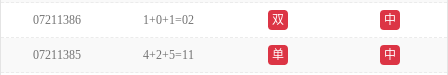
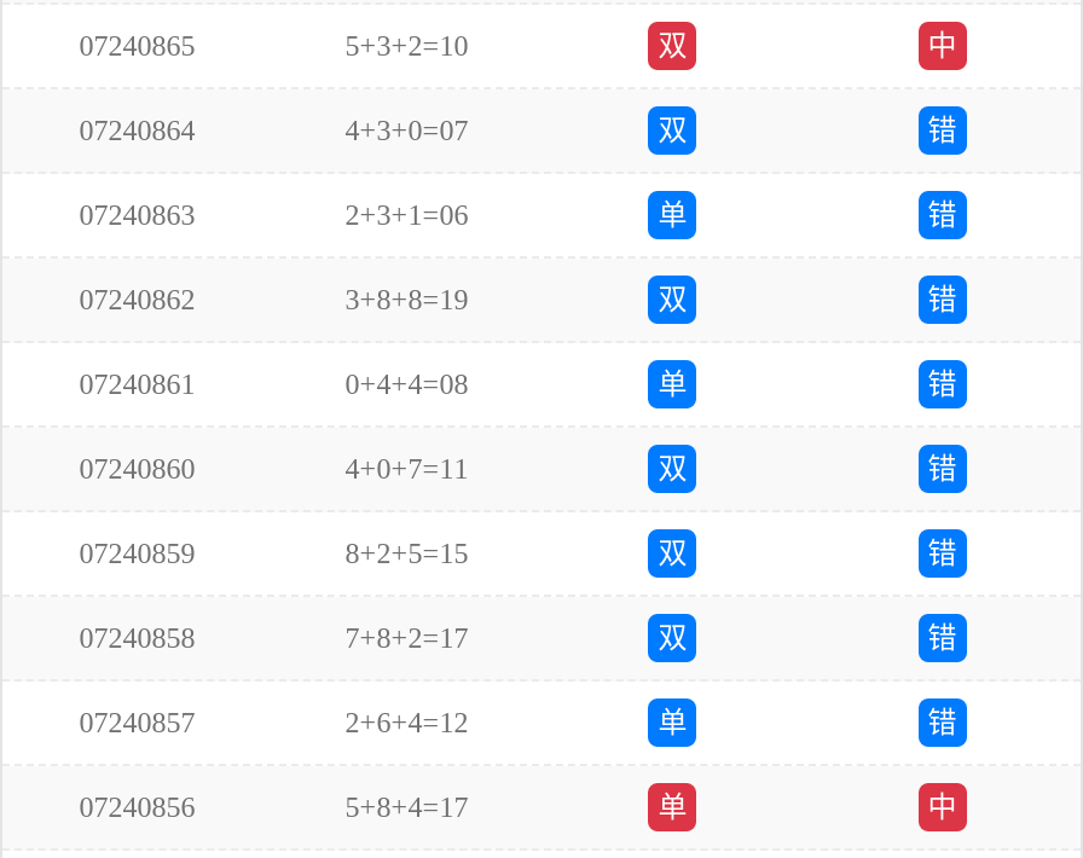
[33,13,81,27] 07211386 -> [79,29,195,63] 07240865
[143,13,194,27] 1+0+1=02 -> [345,29,468,63] 5+3+2=10
[33,48,194,62] 07211385 | 4+2+5=11 -> [79,114,957,824] 07240864 | 4+3+0=07 | 双 | 错 | 07240863 | 2+3+1=06 | 单 | 错 | 07240862 | 3+8+8=19 | 双 | 错 | 07240861 | 0+4+4=08 | 单 | 错 | 07240860 | 4+0+7=11 | 双 | 错 | 07240859 | 8+2+5=15 | 双 | 错 | 07240858 | 7+8+2=17 | 双 | 错 | 07240857 | 2+6+4=12 | 单 | 错 | 07240856 | 5+8+4=17

